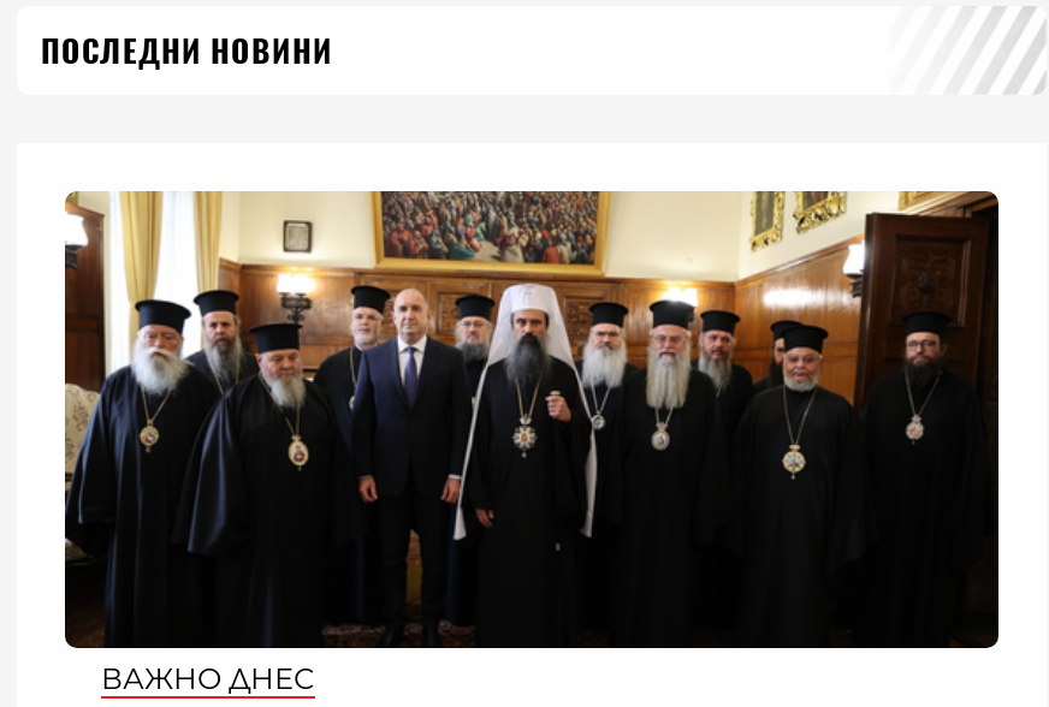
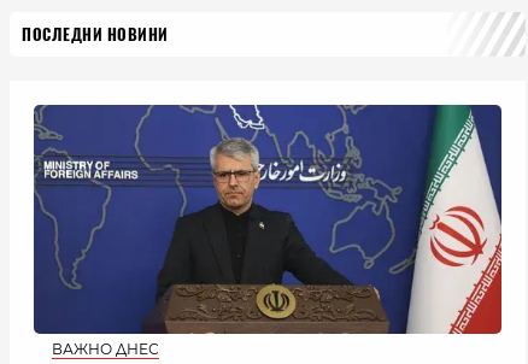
[63,189,1001,650] [image] -> [33,104,503,335] [image]

